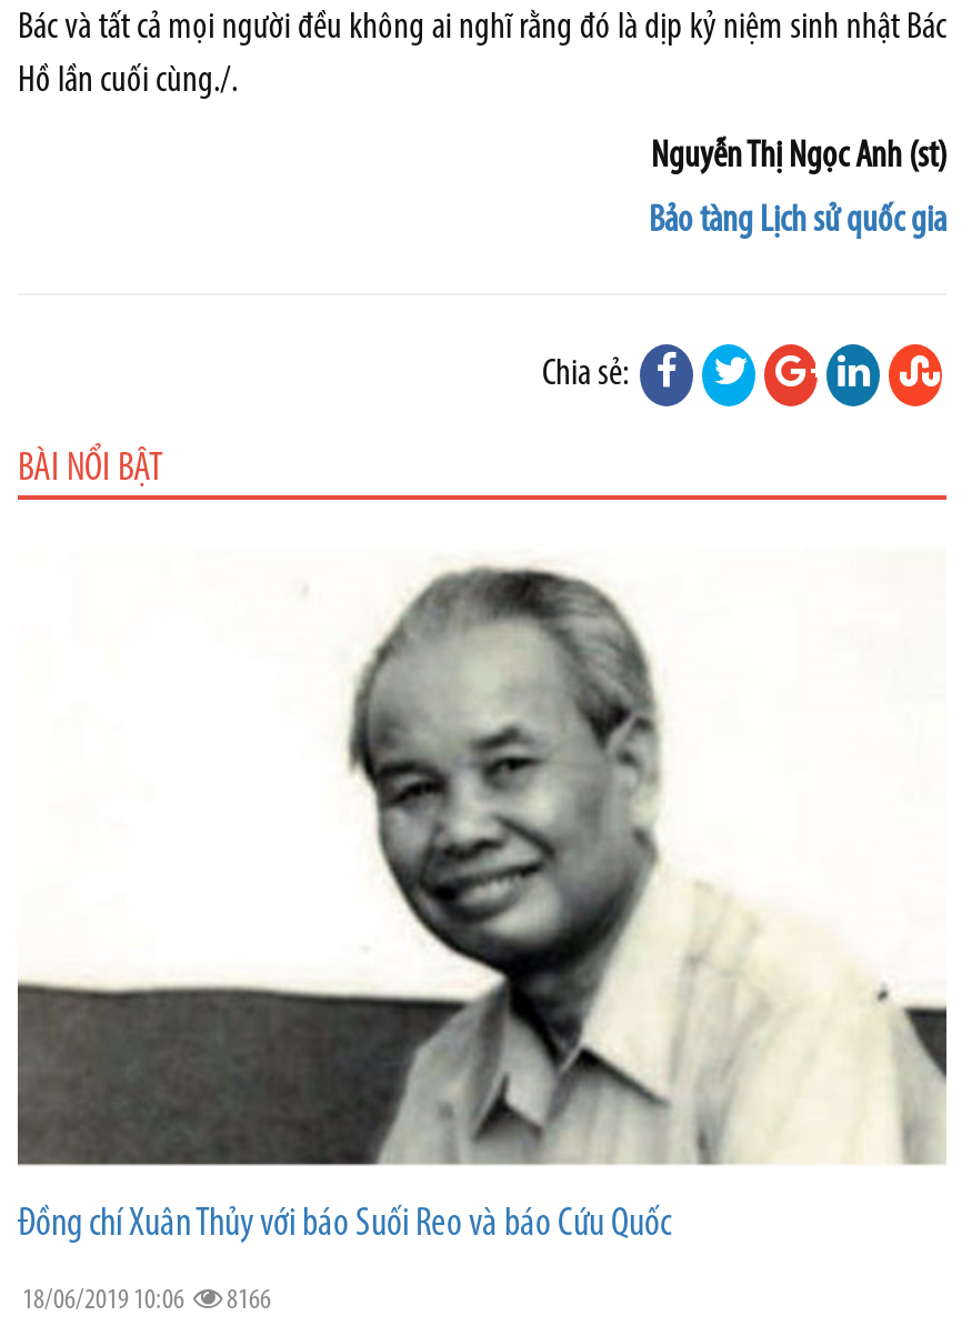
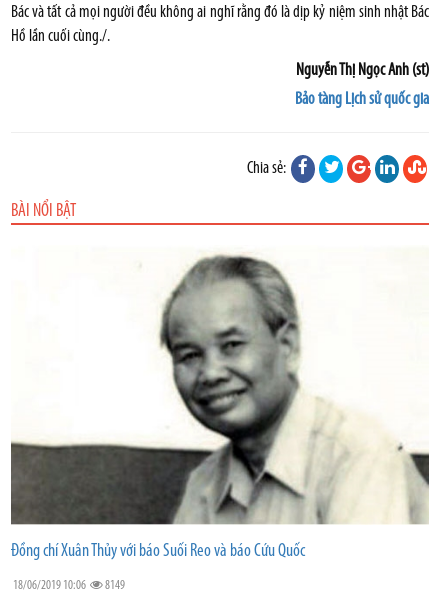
[22,1286,271,1314] 18/06/2019 10:06 8166 -> [13,579,125,592] 18/06/2019 10:06 8149

